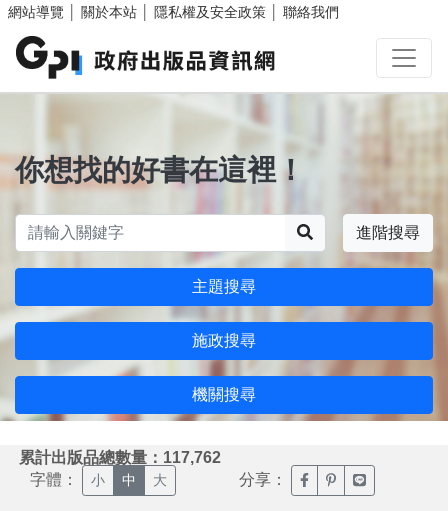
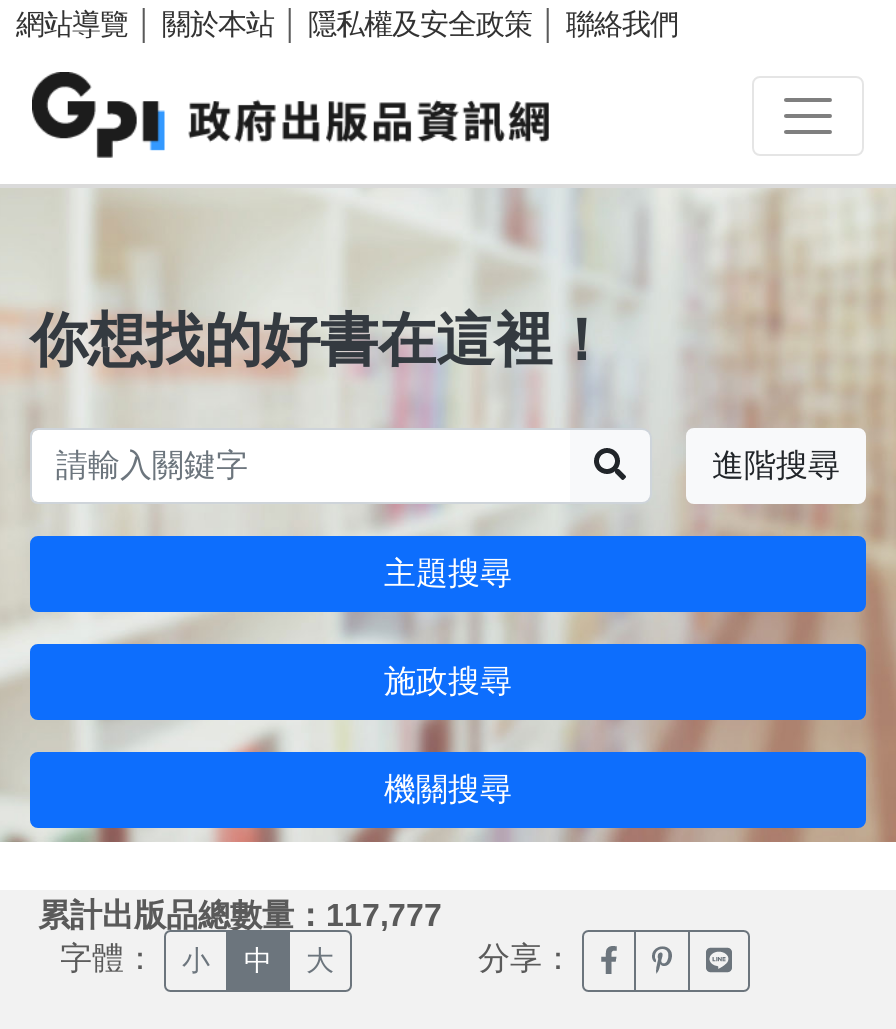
[19,449,221,466] 累計出版品總數量：117,762 -> [38,897,442,931] 累計出版品總數量：117,777

